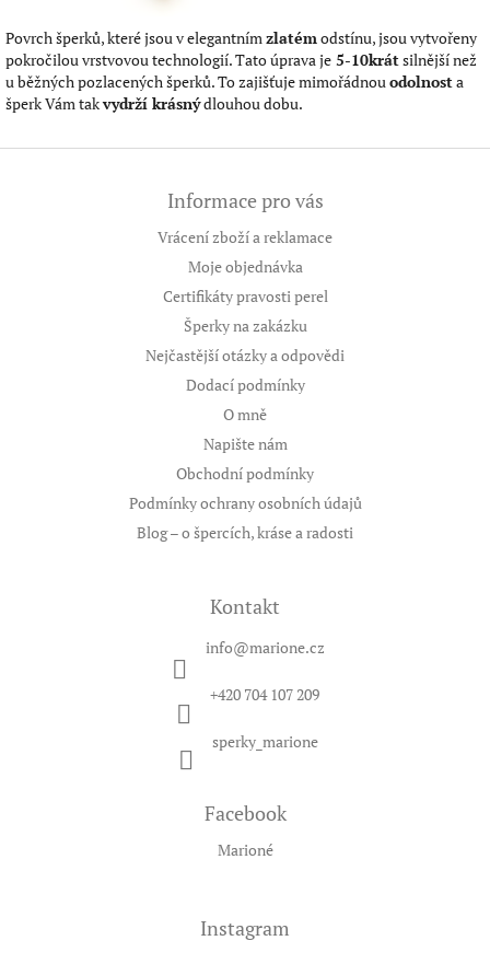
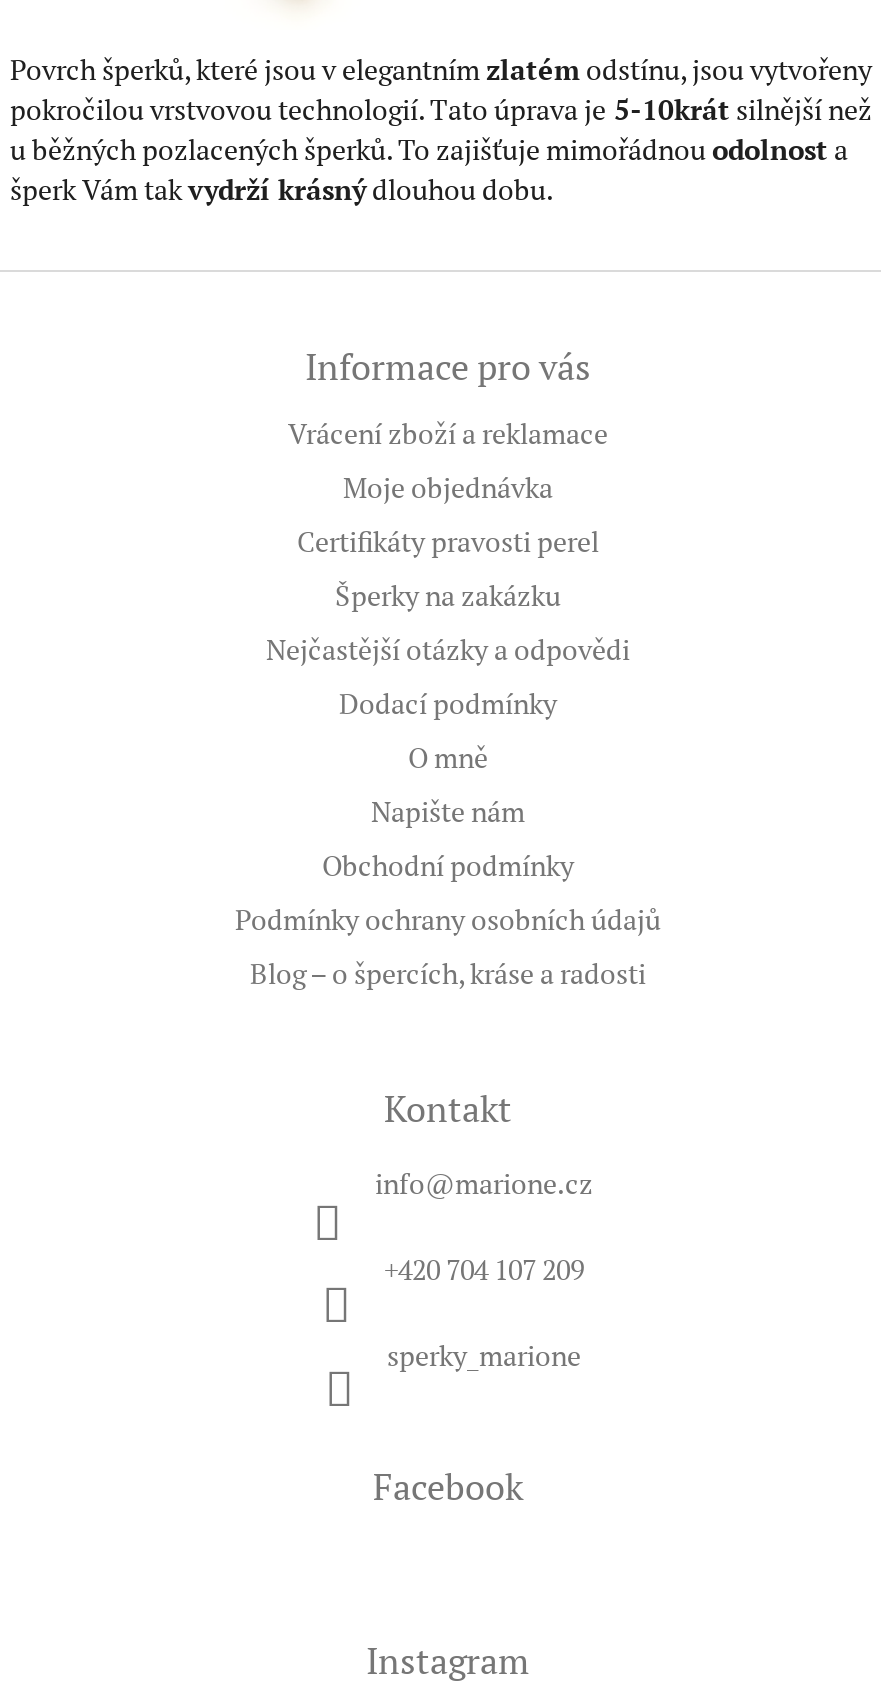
[217,839,273,860] Marioné -> none

